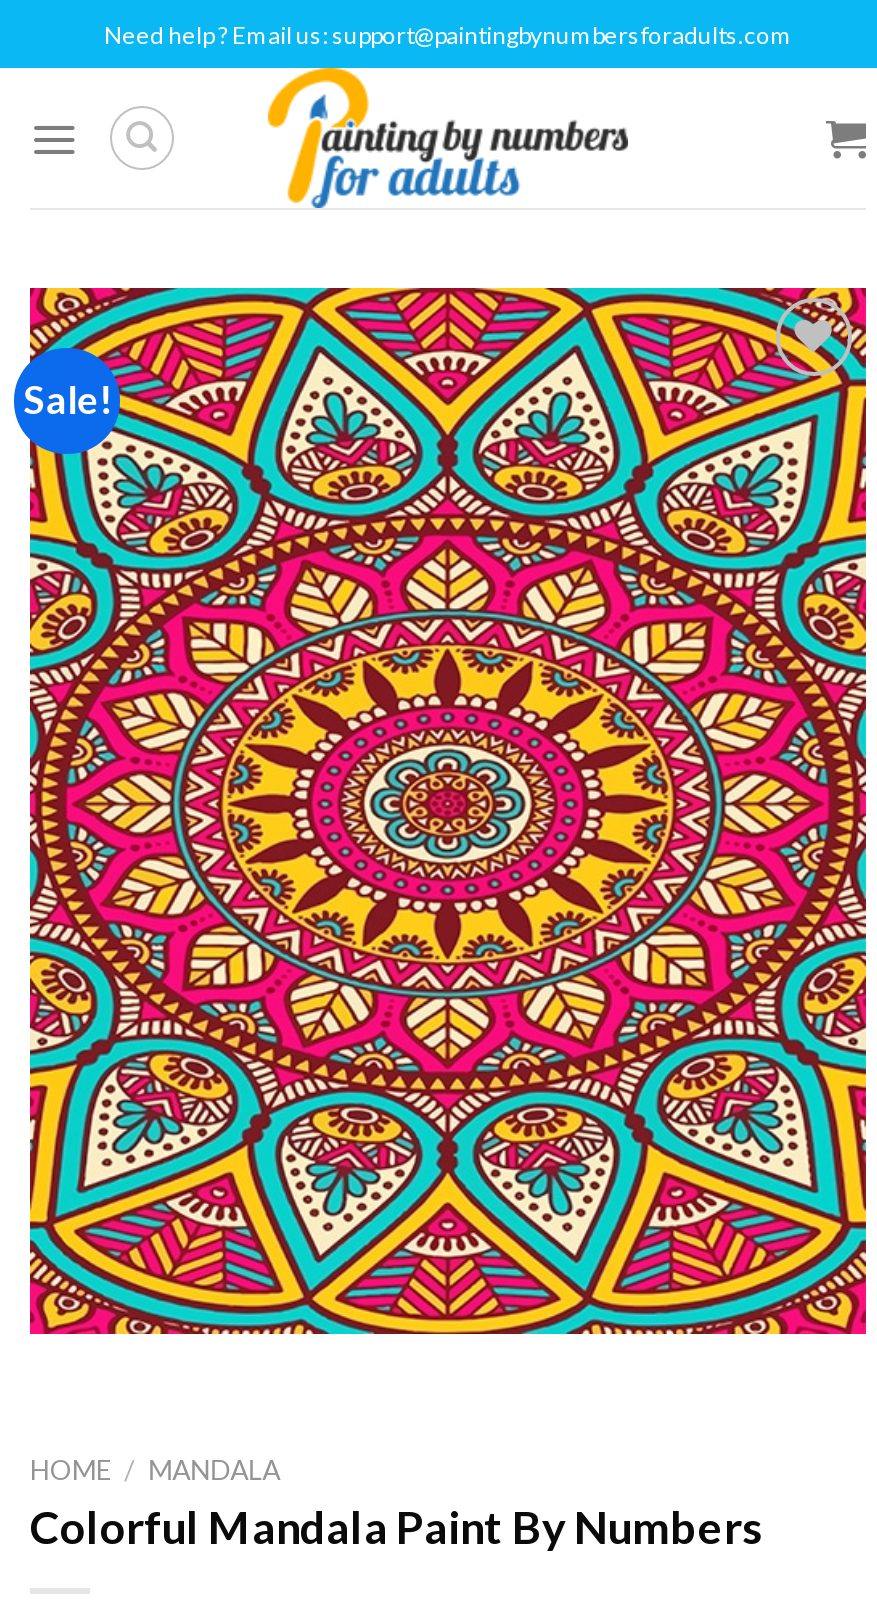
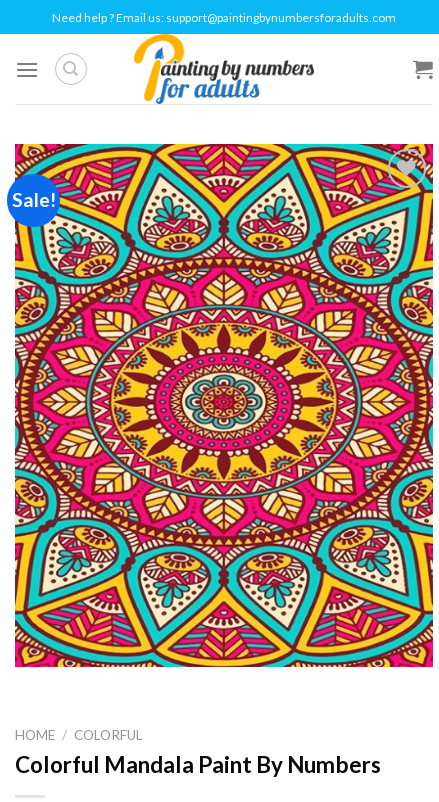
[30,1453,280,1485] HOME / MANDALA -> [15,727,143,743] HOME / COLORFUL

